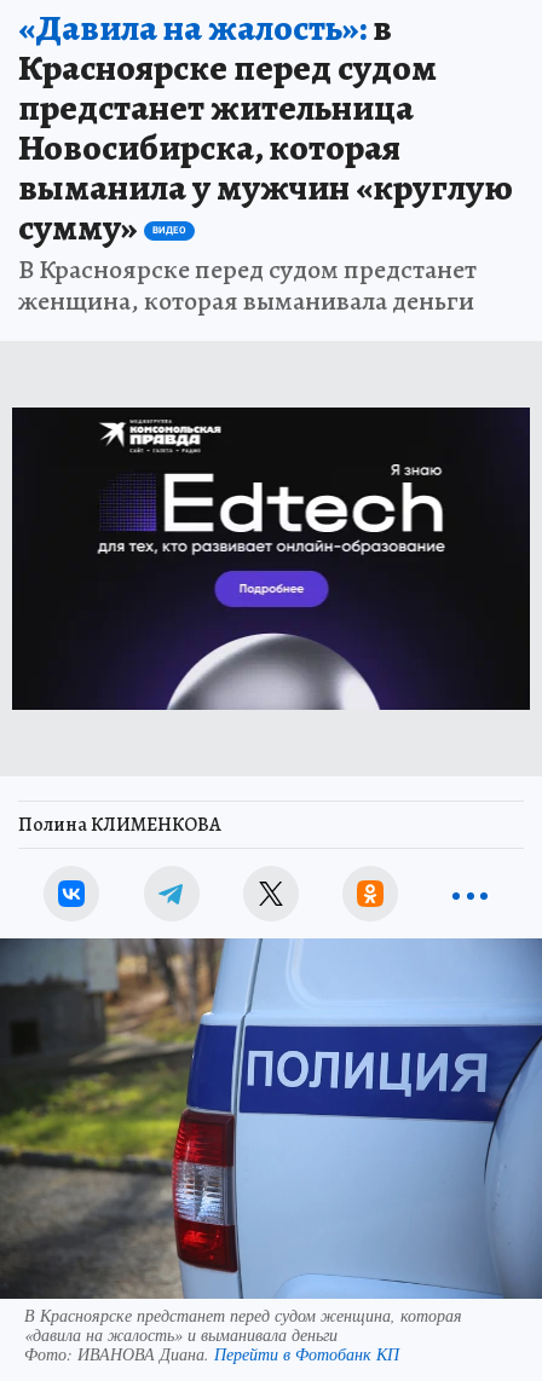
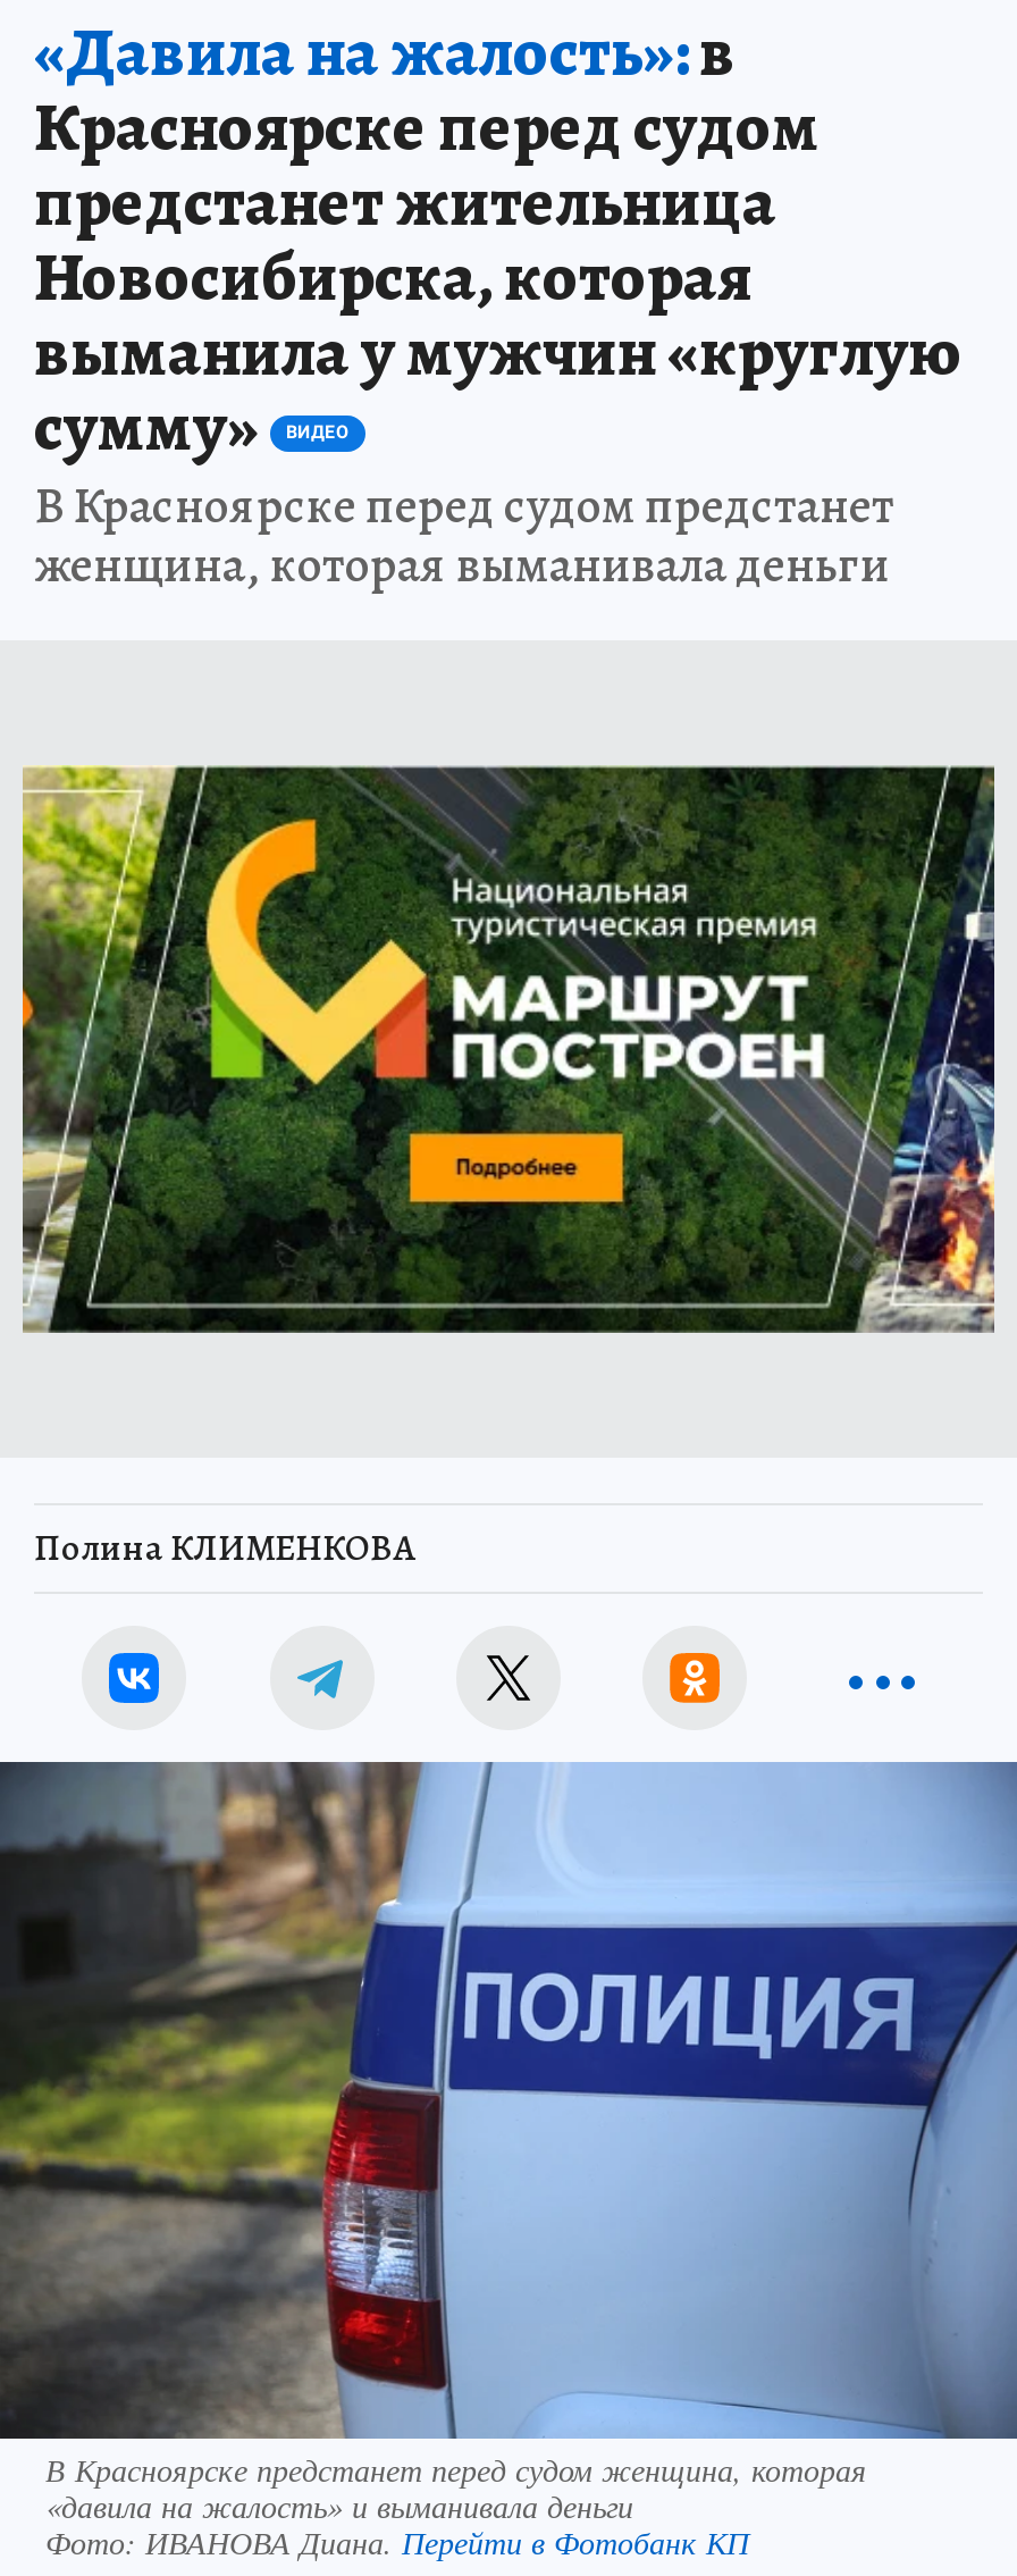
[11,406,531,710] [image] -> [20,765,997,1335] [image]

